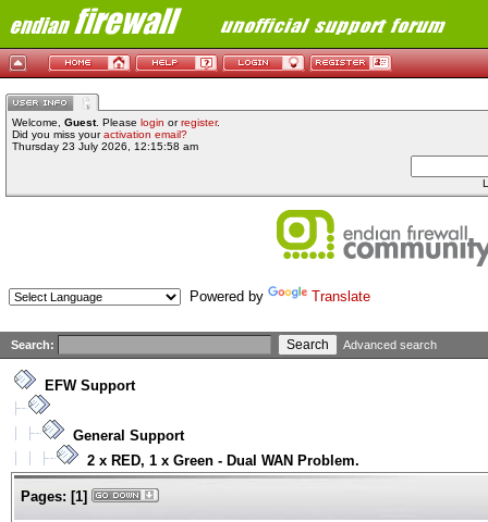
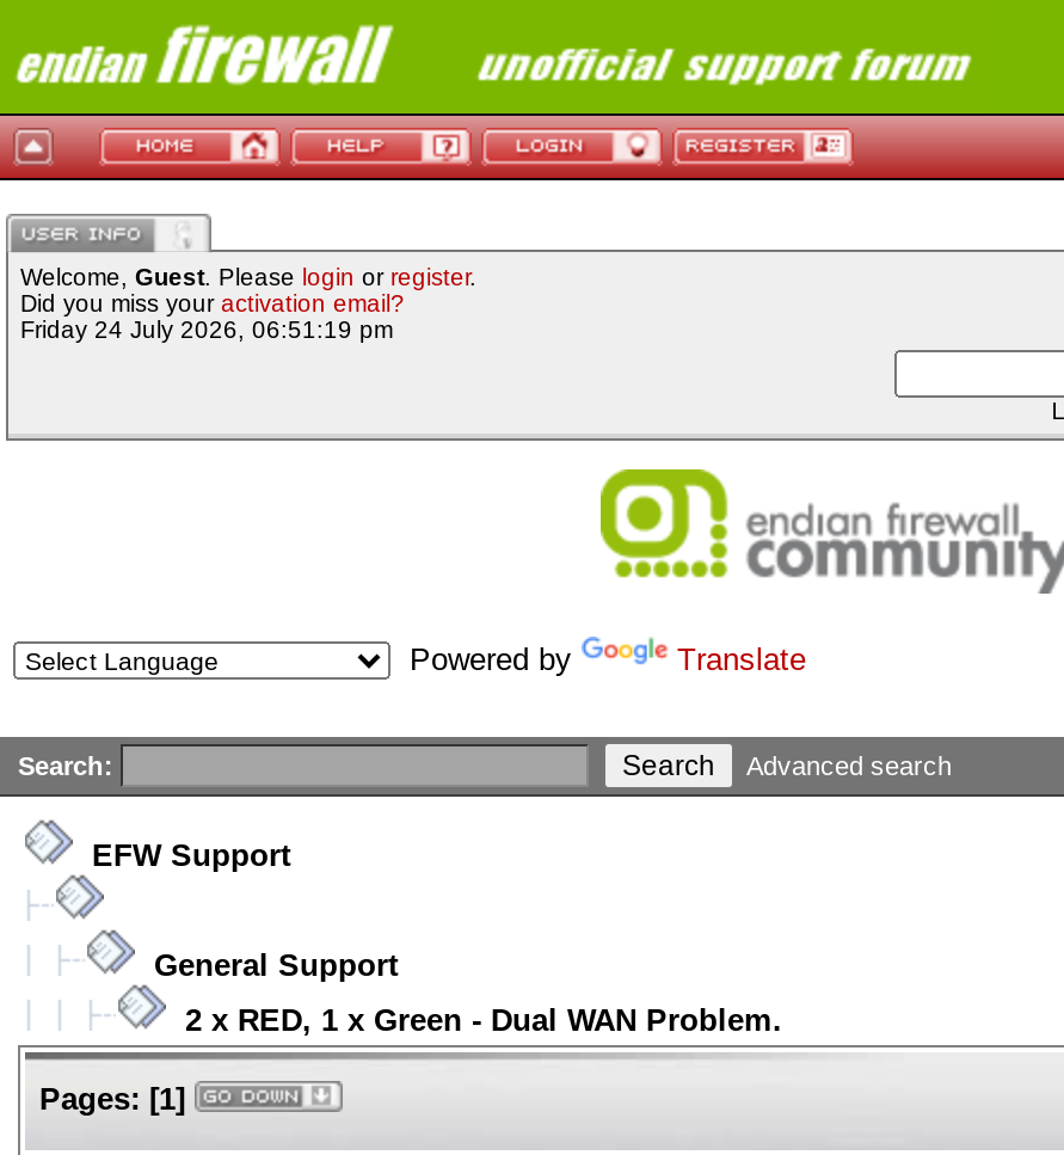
[12,140,198,152] Thursday 23 July 2026, 12:15:58 am -> [20,317,393,343] Friday 24 July 2026, 06:51:19 pm

